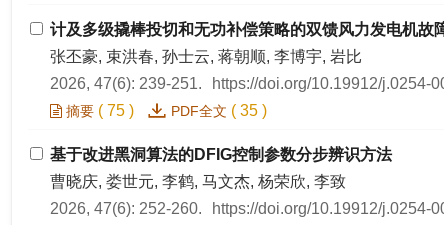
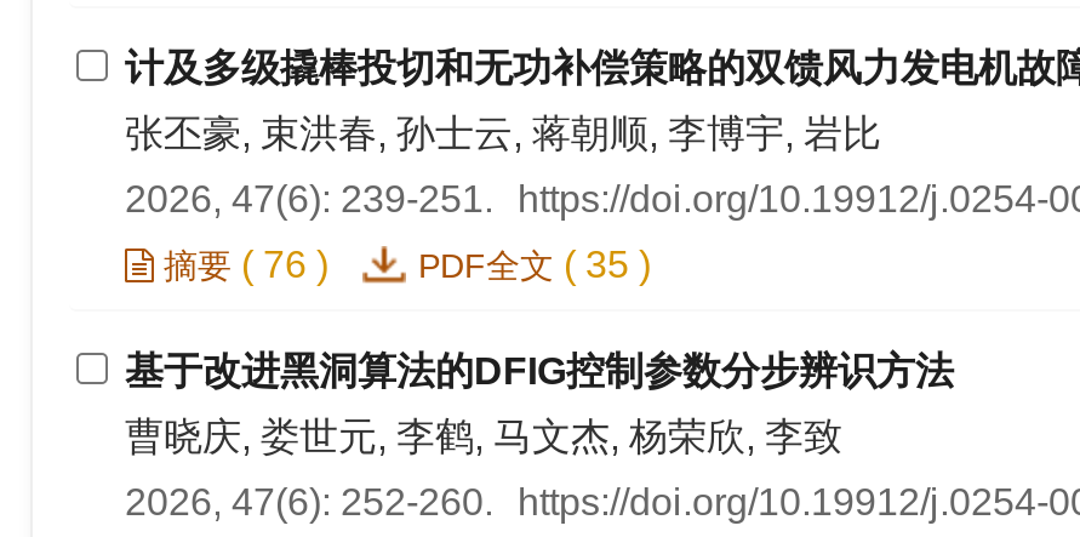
[62,102,267,119] 摘要(75) PDF全文(35) -> [154,244,651,285] 摘要(76) PDF全文(35)

